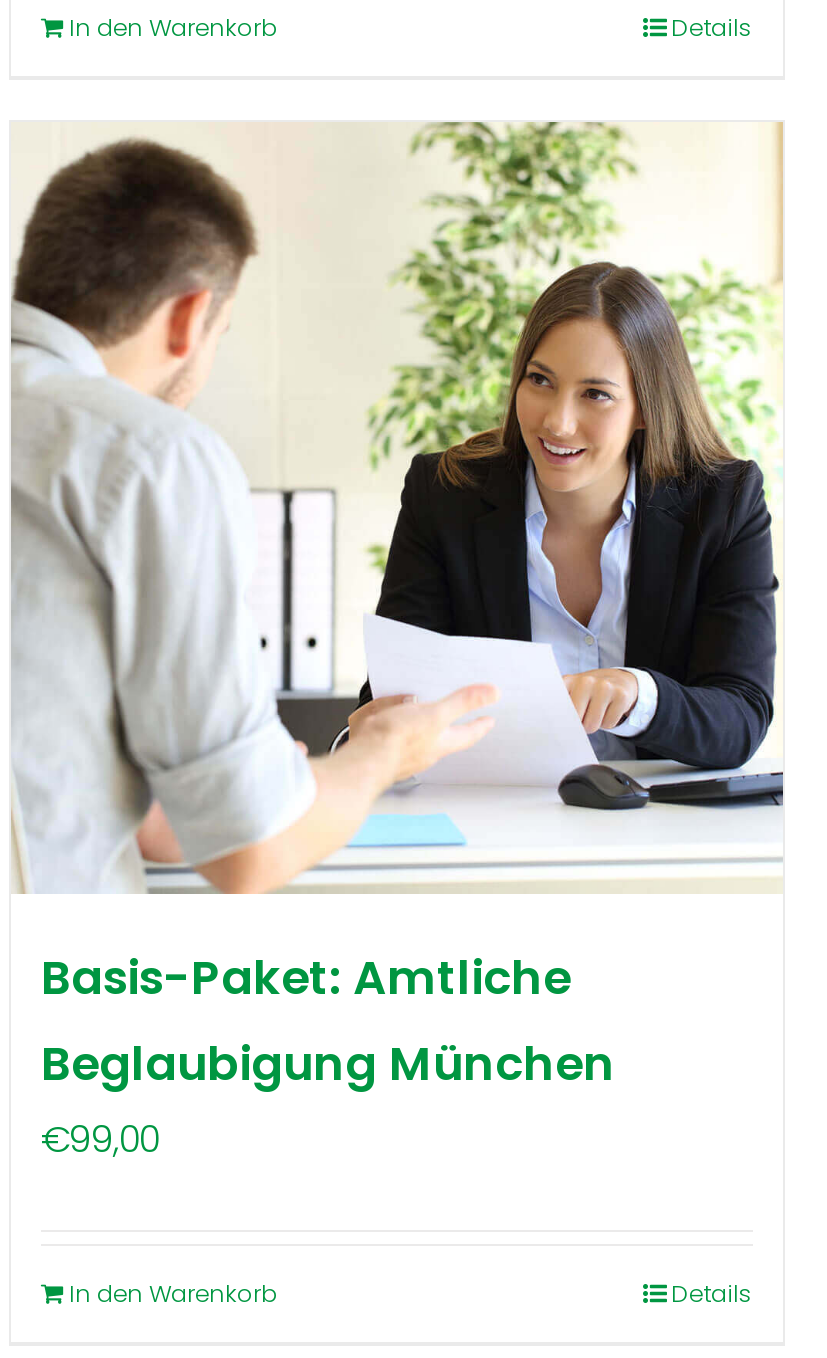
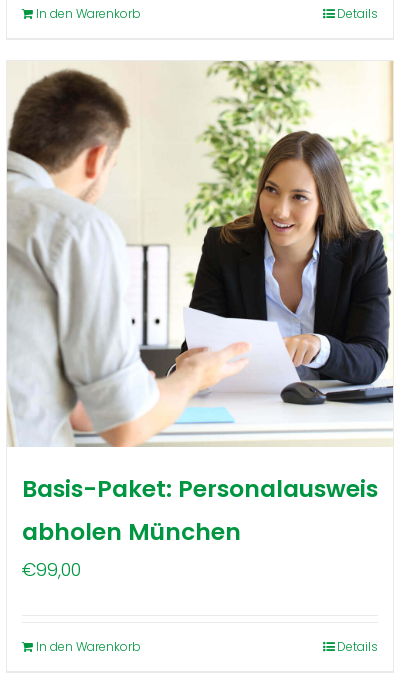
[41,943,571,1009] Basis-Paket: Amtliche -> [22,472,378,505] Basis-Paket: Personalausweis
[41,1029,615,1095] Beglaubigung München -> [22,515,241,548] abholen München

